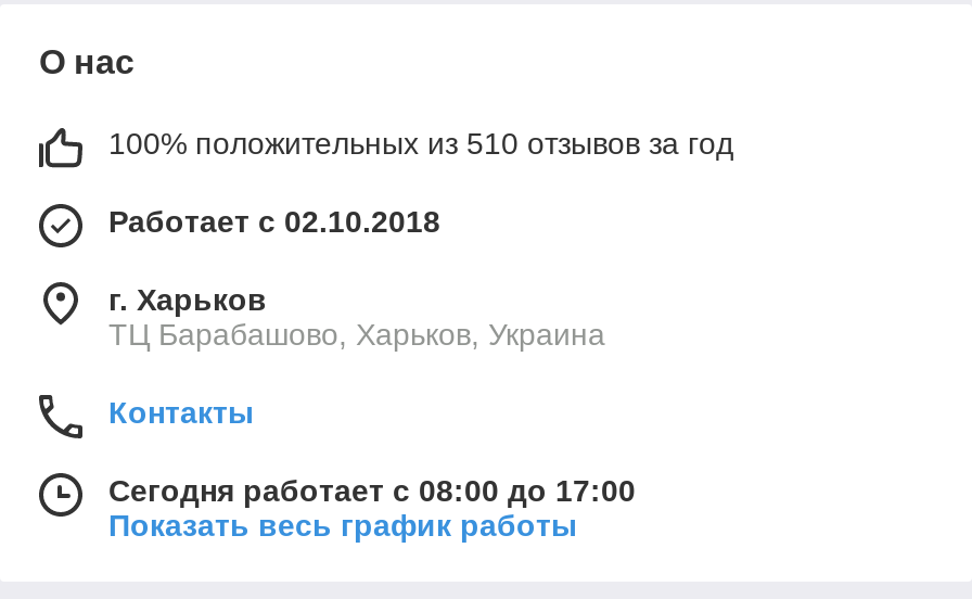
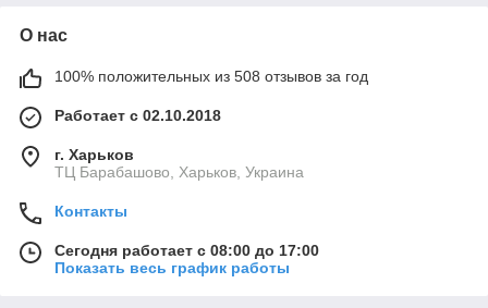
[108,125,733,160] 100% положительных из 510 отзывов за год -> [54,67,368,85] 100% положительных из 508 отзывов за год

